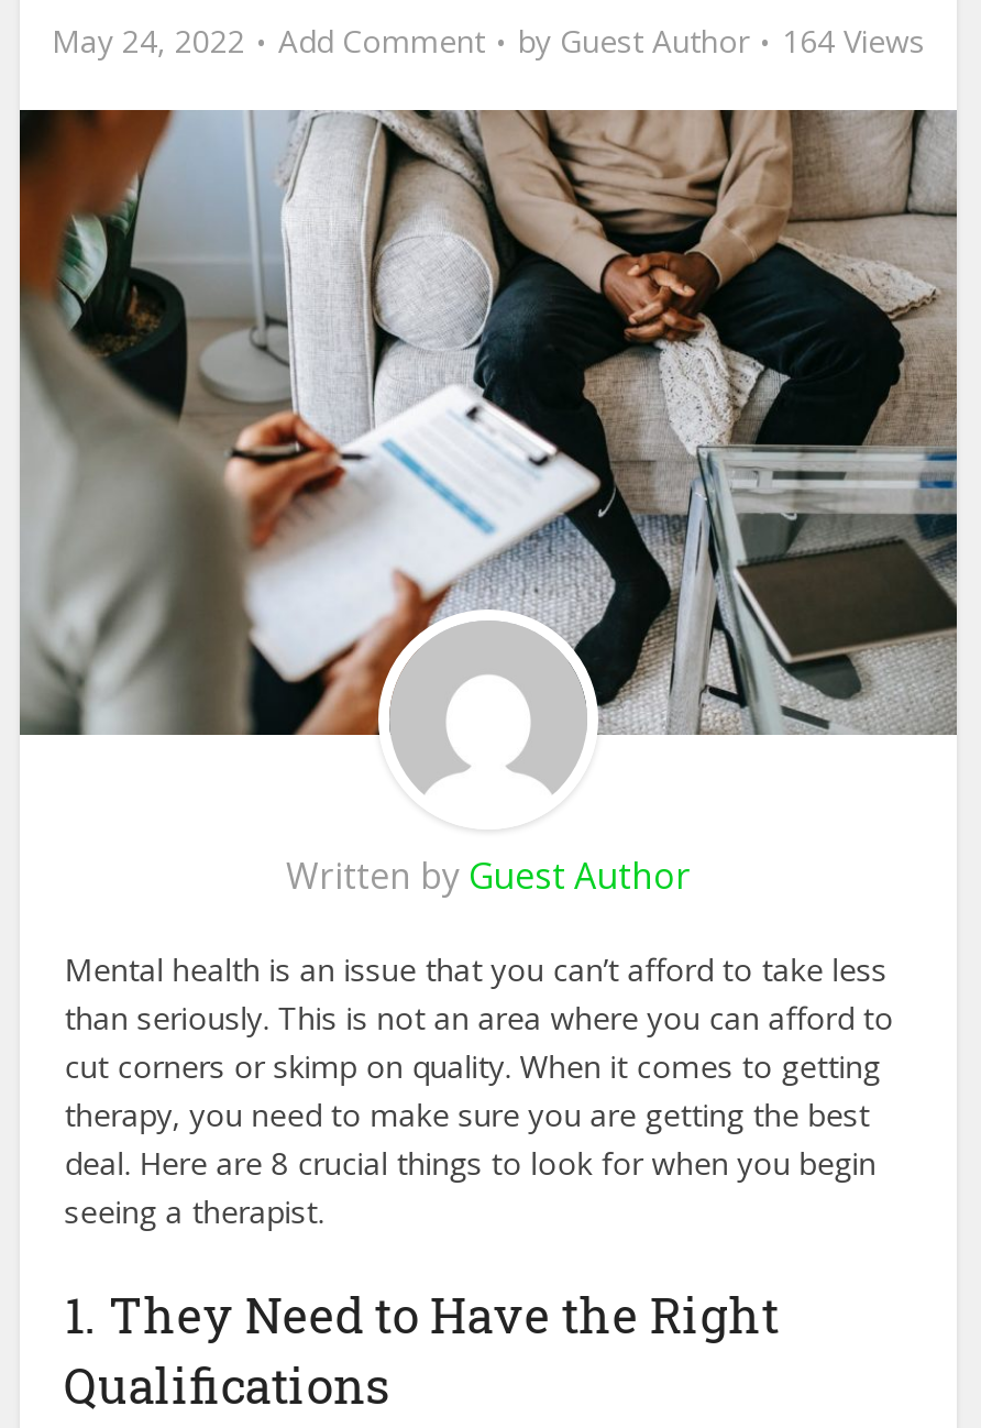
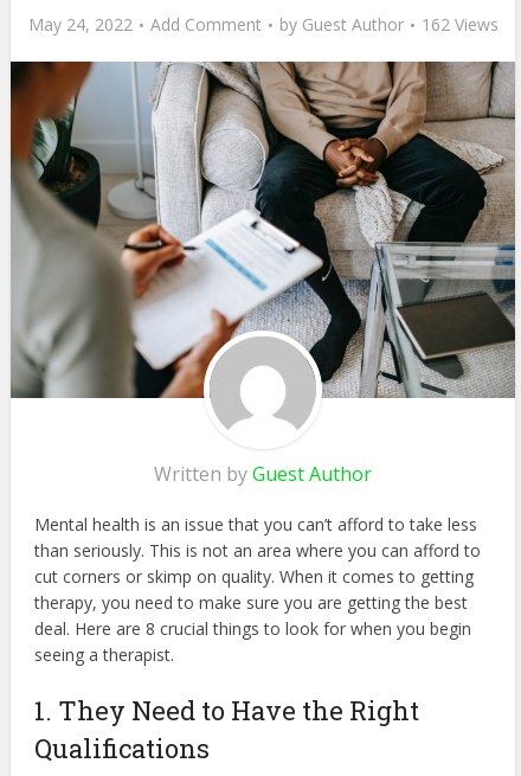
[52,20,925,62] May 24, 2022 Add Comment by Guest Author 164 Views -> [28,13,498,36] May 24, 2022 Add Comment by Guest Author 162 Views

